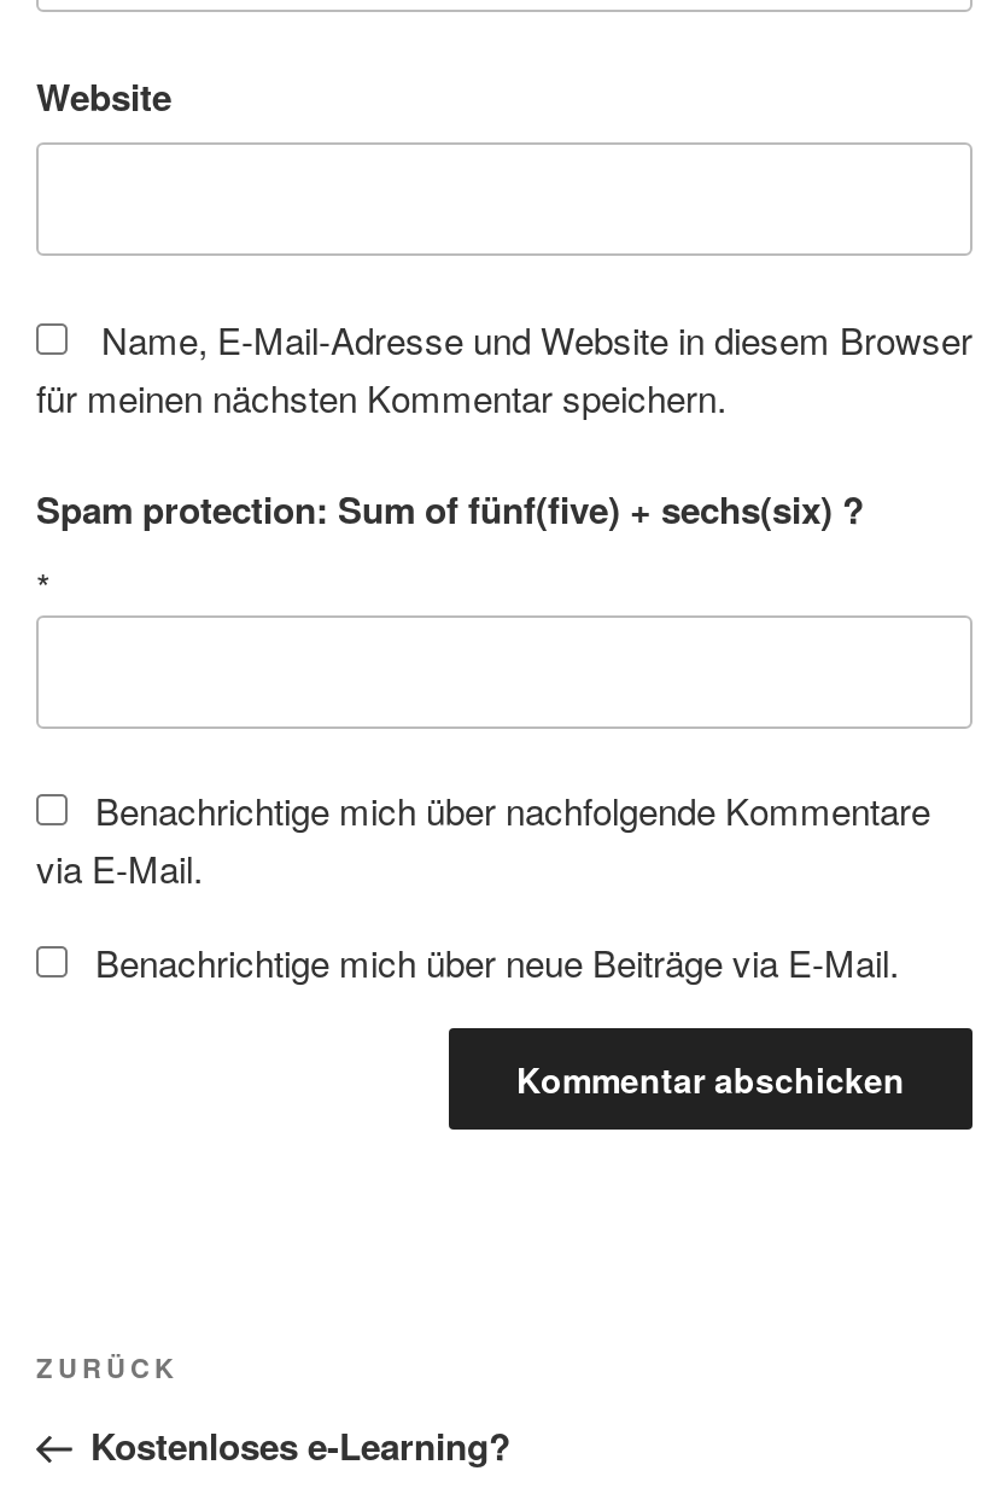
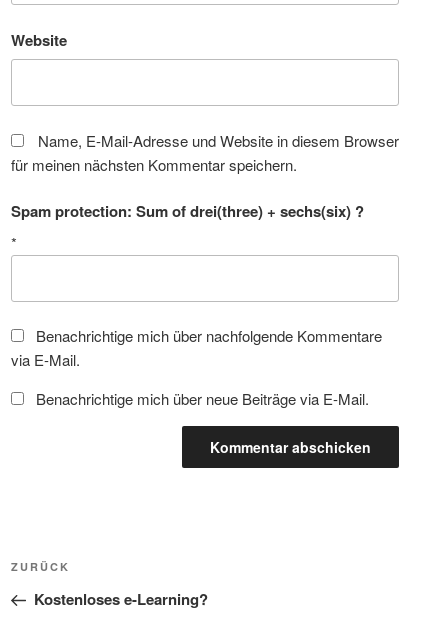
[36,483,864,536] Spam protection: Sum of fünf(five) + sechs(six) ? -> [11,200,364,222] Spam protection: Sum of drei(three) + sechs(six) ?

